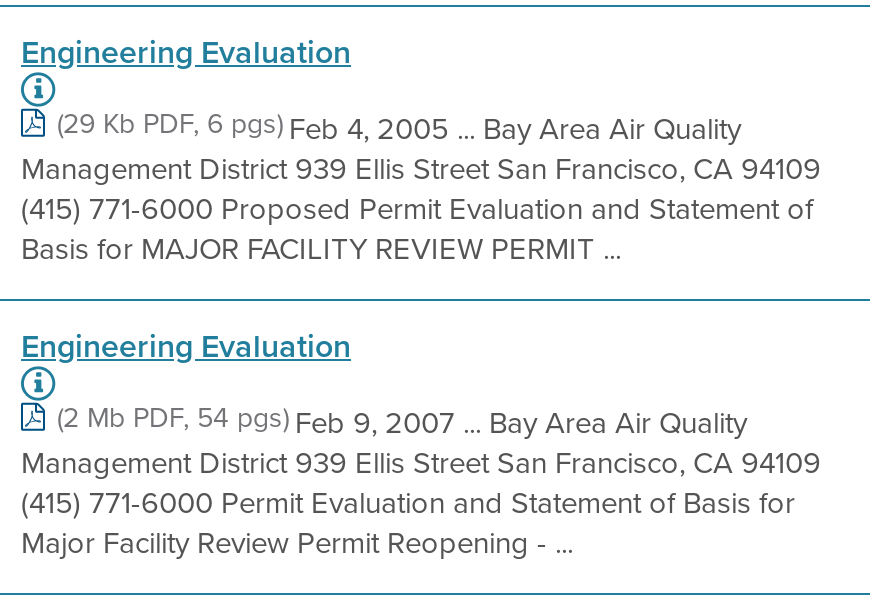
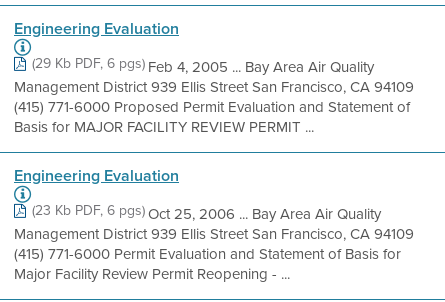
[57,397,747,443] (2 Mb PDF, 54 pgs) Feb 9, 2007 ... Bay Area Air Quality -> [32,200,381,225] (23 Kb PDF, 6 pgs) Oct 25, 2006 ... Bay Area Air Quality

